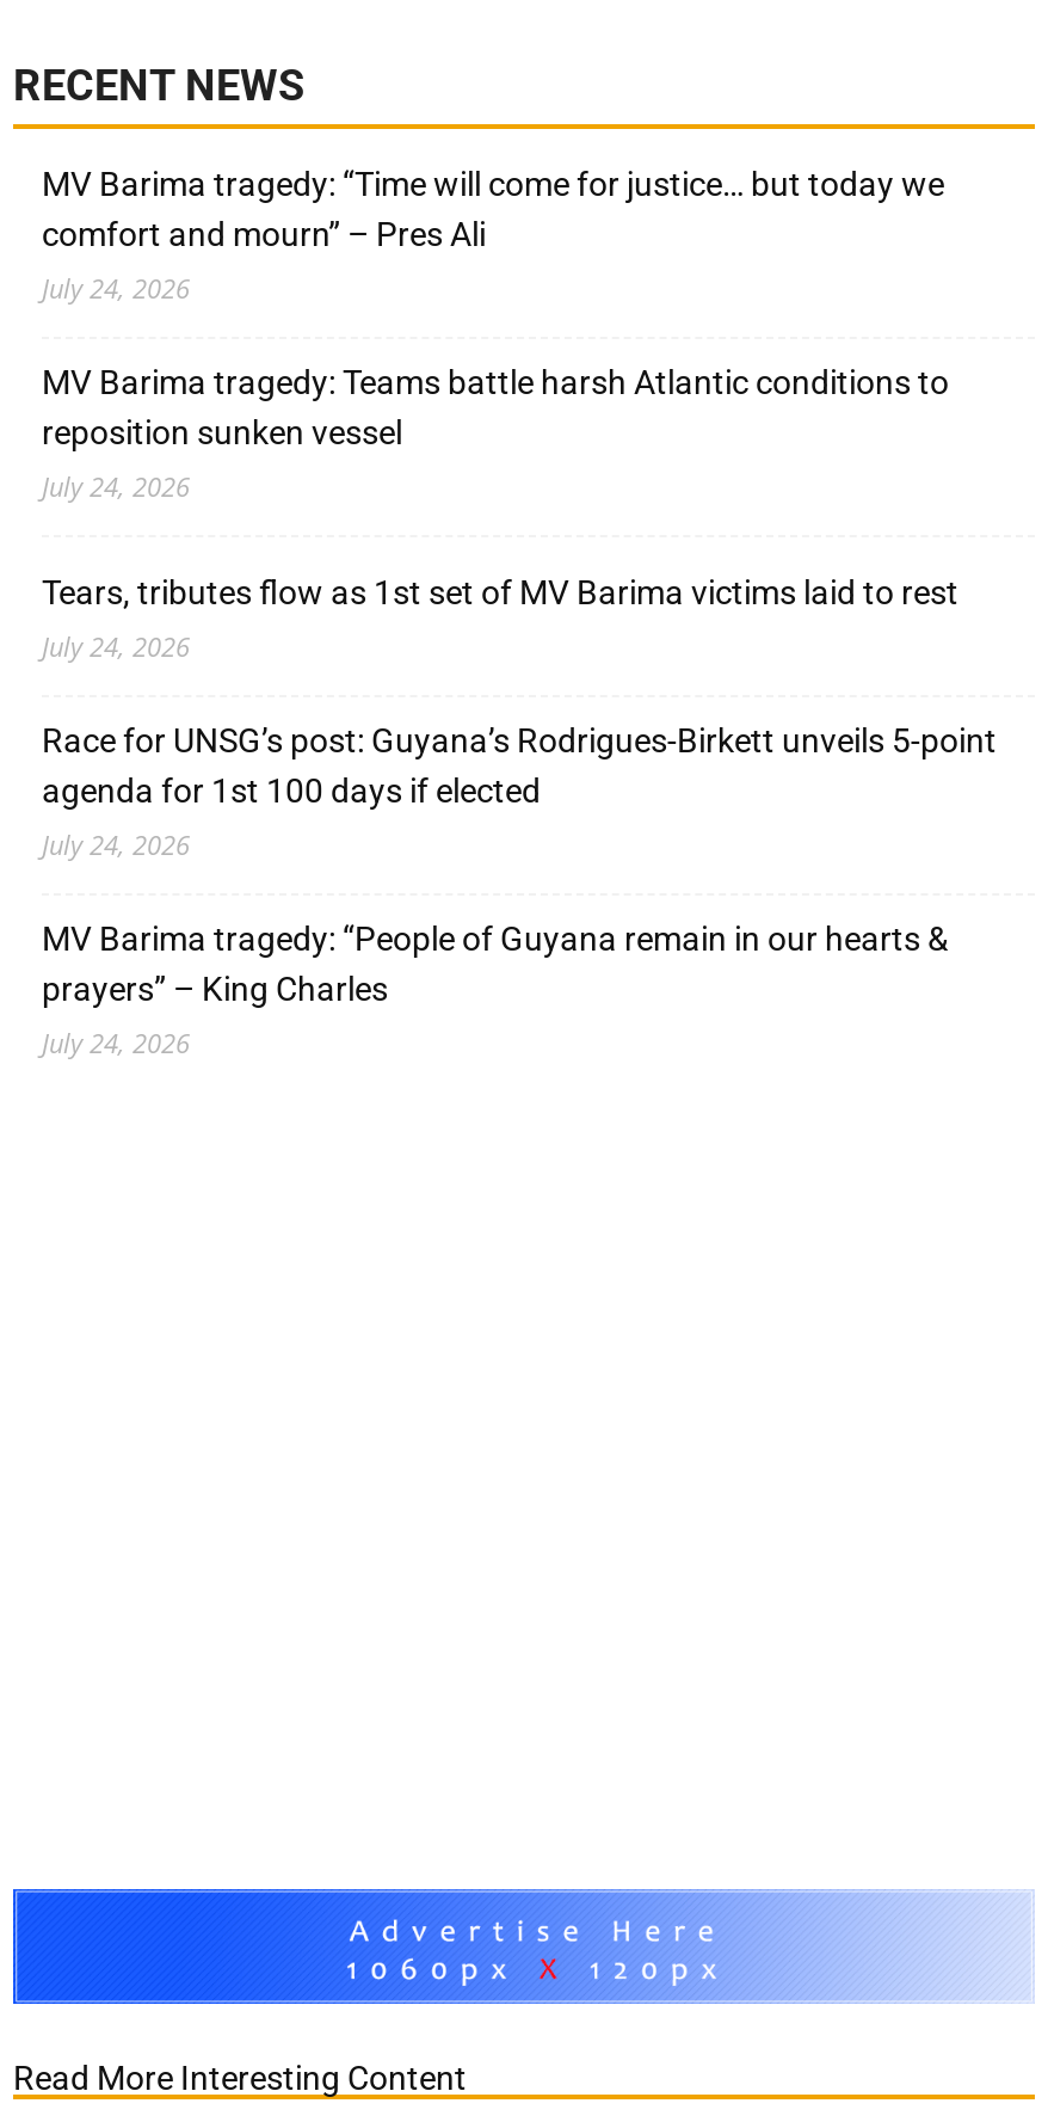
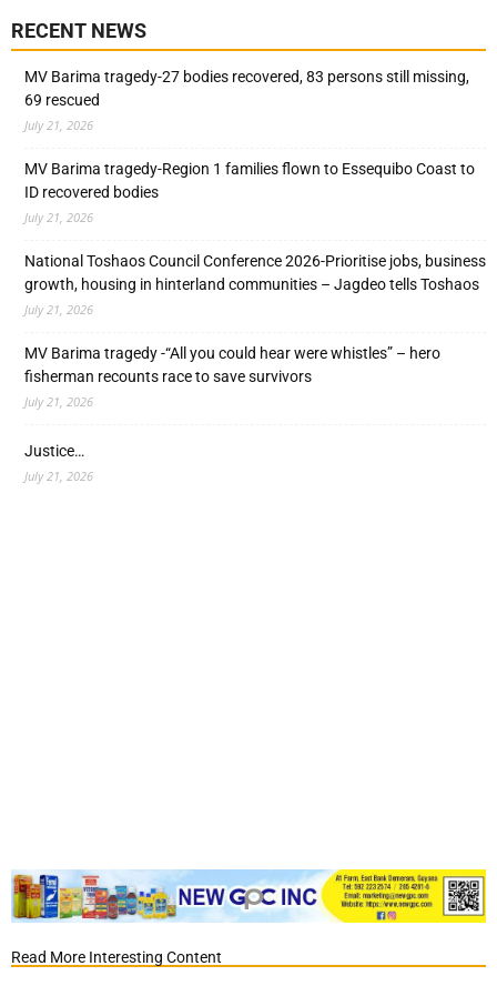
[42,165,944,306] MV Barima tragedy: “Time will come for justice… but today we | comfort and mourn” – Pres Ali | July 24, 2026 -> [24,68,469,133] MV Barima tragedy-27 bodies recovered, 83 persons still missing, | 69 rescued | July 21, 2026
[42,363,949,504] MV Barima tragedy: Teams battle harsh Atlantic conditions to | reposition sunken vessel | July 24, 2026 -> [24,160,475,225] MV Barima tragedy-Region 1 families flown to Essequibo Coast to | ID recovered bodies | July 21, 2026
[42,573,958,664] Tears, tributes flow as 1st set of MV Barima victims laid to rest | July 24, 2026 -> [24,252,486,318] National Toshaos Council Conference 2026-Prioritise jobs, business | growth, housing in hinterland communities – Jagdeo tells Toshaos | July 21, 2026
[42,721,997,862] Race for UNSG’s post: Guyana’s Rodrigues-Birkett unveils 5-point | agenda for 1st 100 days if elected | July 24, 2026 -> [24,344,440,410] MV Barima tragedy -“All you could hear were whistles” – hero | fisherman recounts race to save survivors | July 21, 2026
[42,920,949,1060] MV Barima tragedy: “People of Guyana remain in our hearts & | prayers” – King Charles | July 24, 2026 -> [24,442,93,484] Justice… | July 21, 2026
[11,1887,1035,2006] [image] -> [11,868,487,924] [image]

